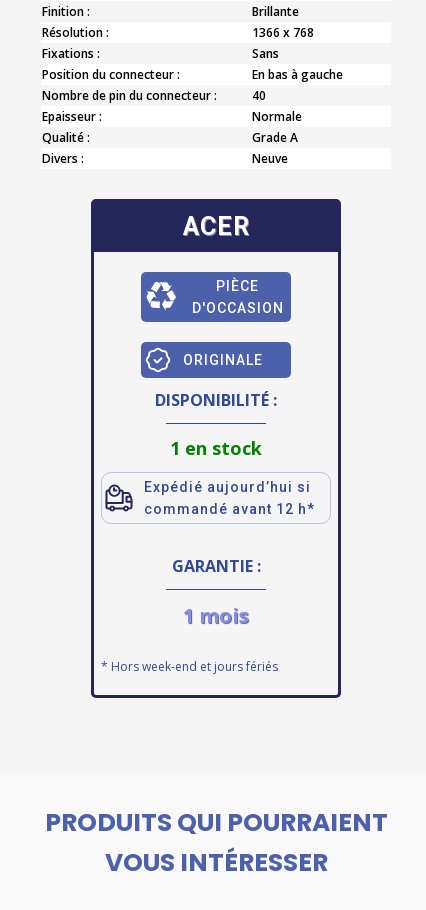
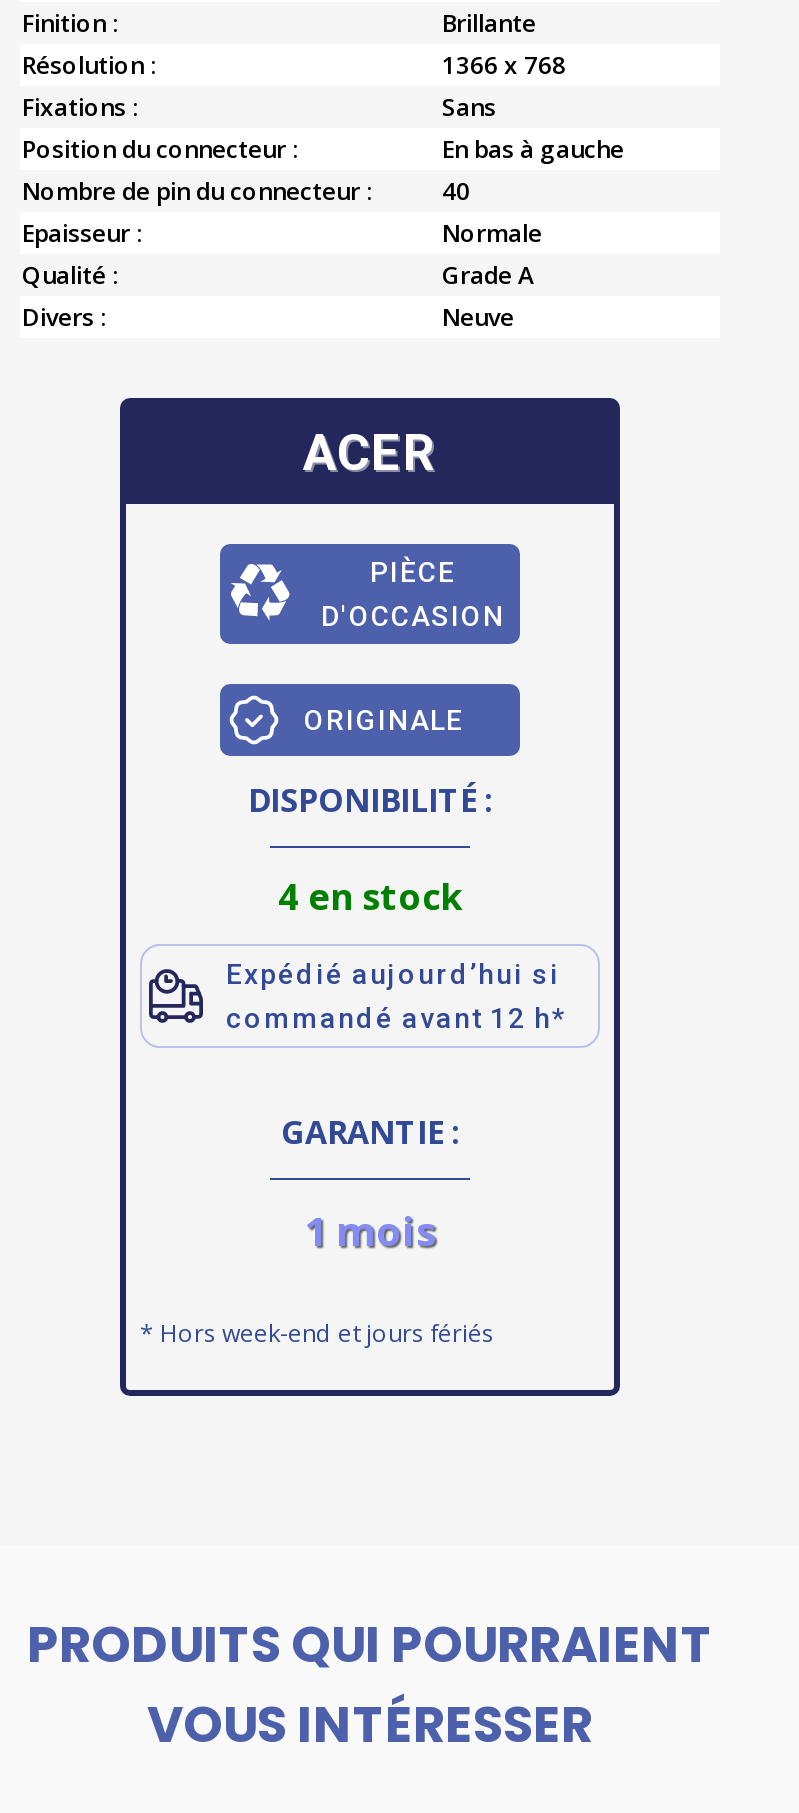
[170,436,262,460] 1 en stock -> [278,871,462,919] 4 en stock

